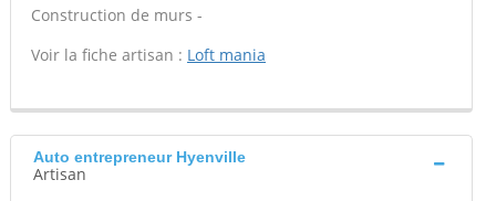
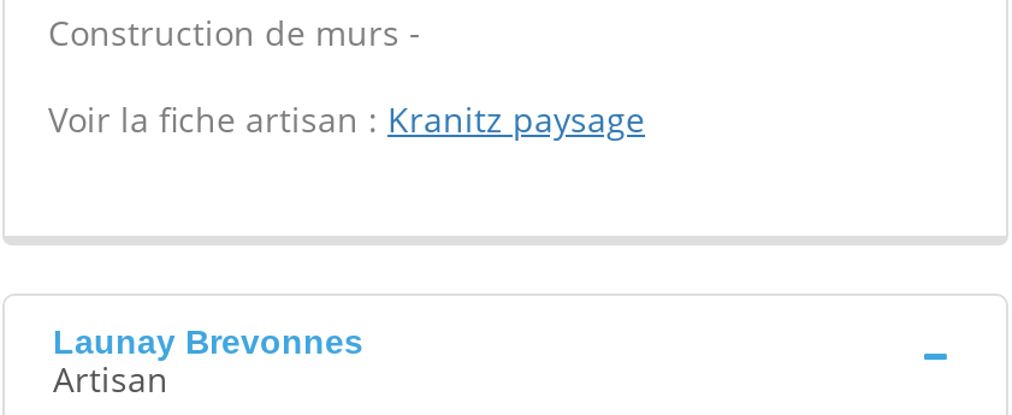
[31,44,266,65] Voir la fiche artisan : Loft mania -> [48,96,645,142] Voir la fiche artisan : Kranitz paysage
[33,148,246,166] Auto entrepreneur Hyenville -> [53,322,363,361] Launay Brevonnes

